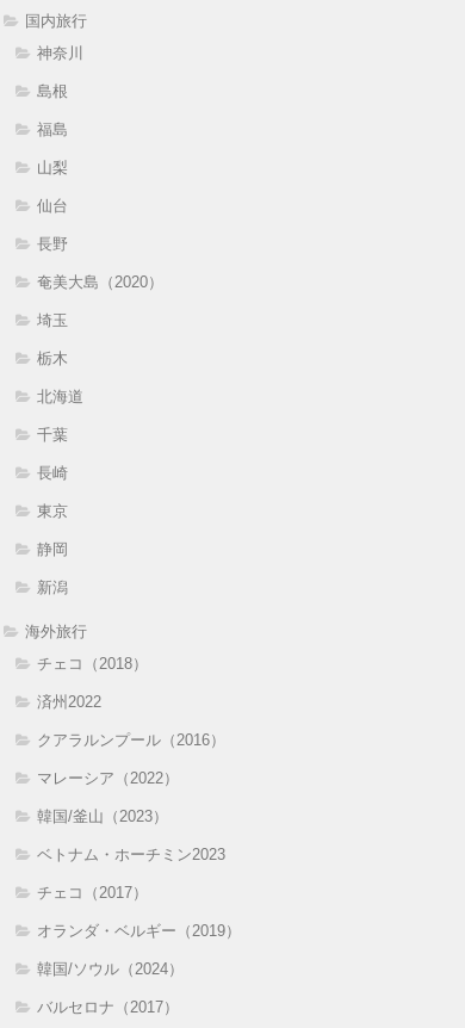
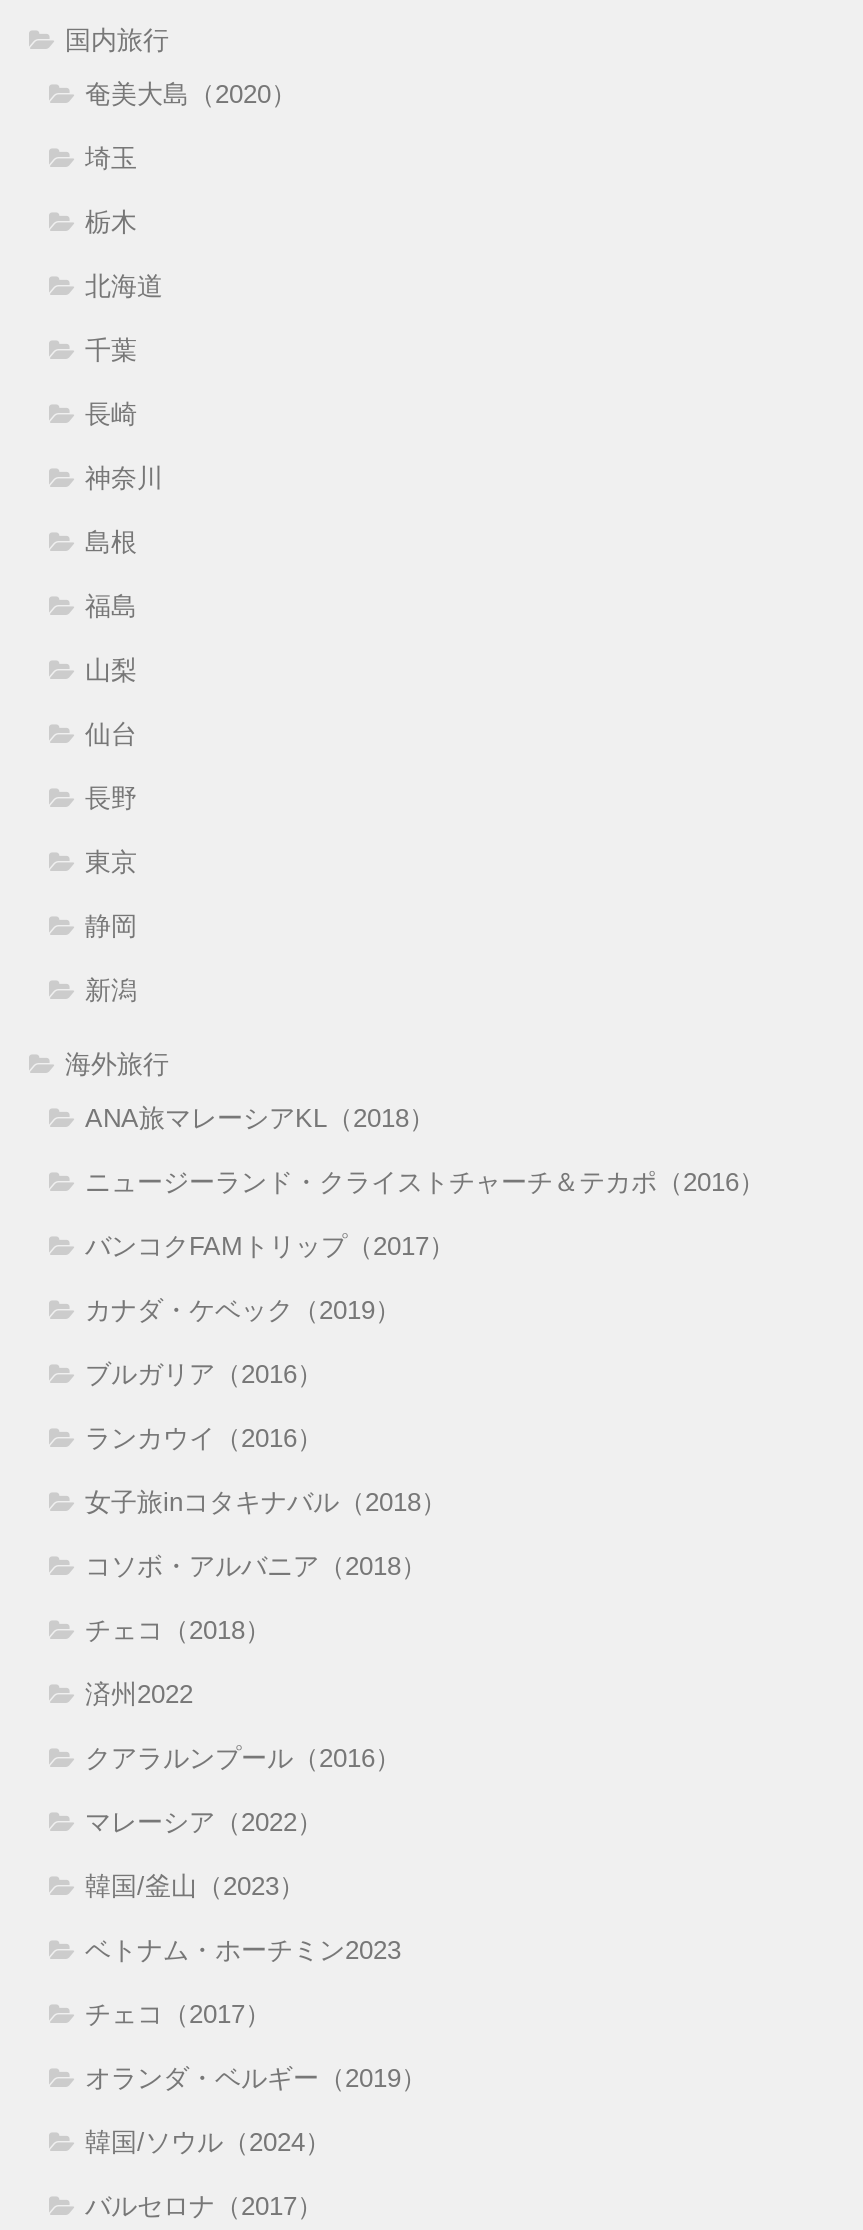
moved [37,274,163,482] -> [85,79,297,429]: 奄美大島（2020） | 埼玉 | 栃木 | 北海道 | 千葉 | 長崎
none -> [85,1103,765,1581] ANA旅マレーシアKL（2018） | ニュージーランド・クライストチャーチ＆テカポ（2016） | バンコクFAMトリップ（2017） | カナダ・ケベック（2019） | ブルガリア（2016） | ランカウイ（2016） | 女子旅inコタキナバル（2018） | コソボ・アルバニア（2018）

